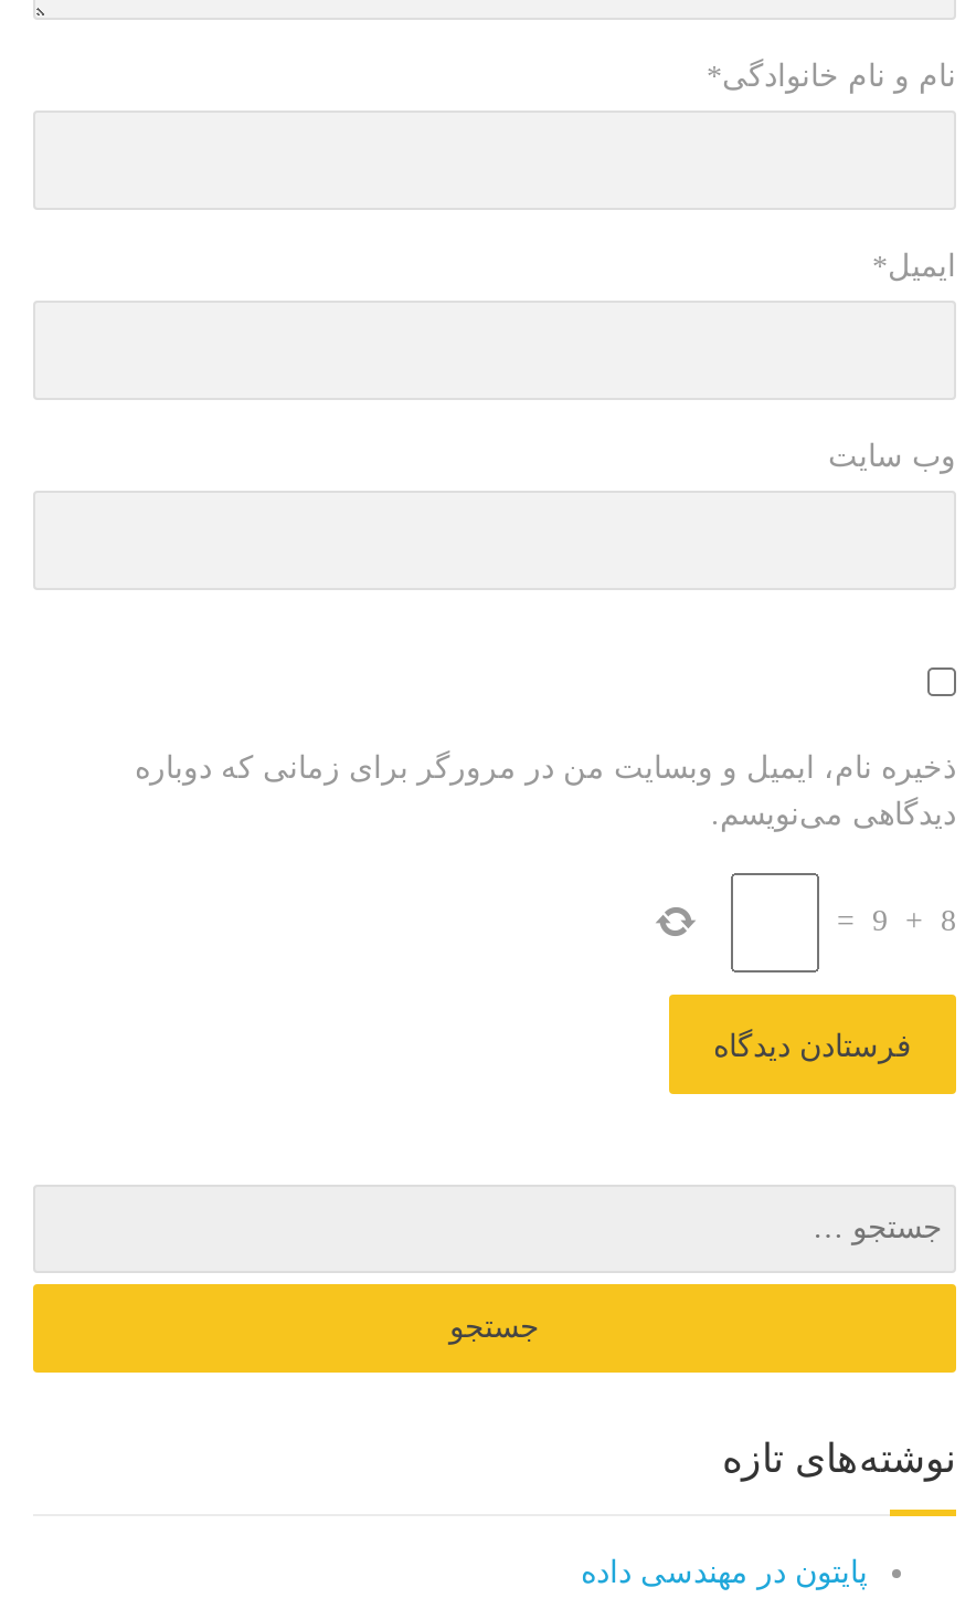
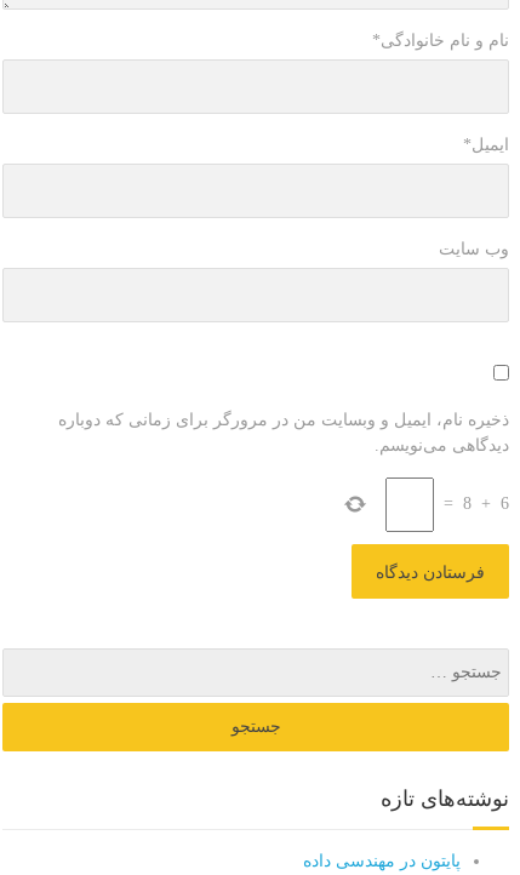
[872,905,888,938] 9 -> [463,495,472,513] 8
[941,905,956,938] 8 -> [501,495,509,513] 6

